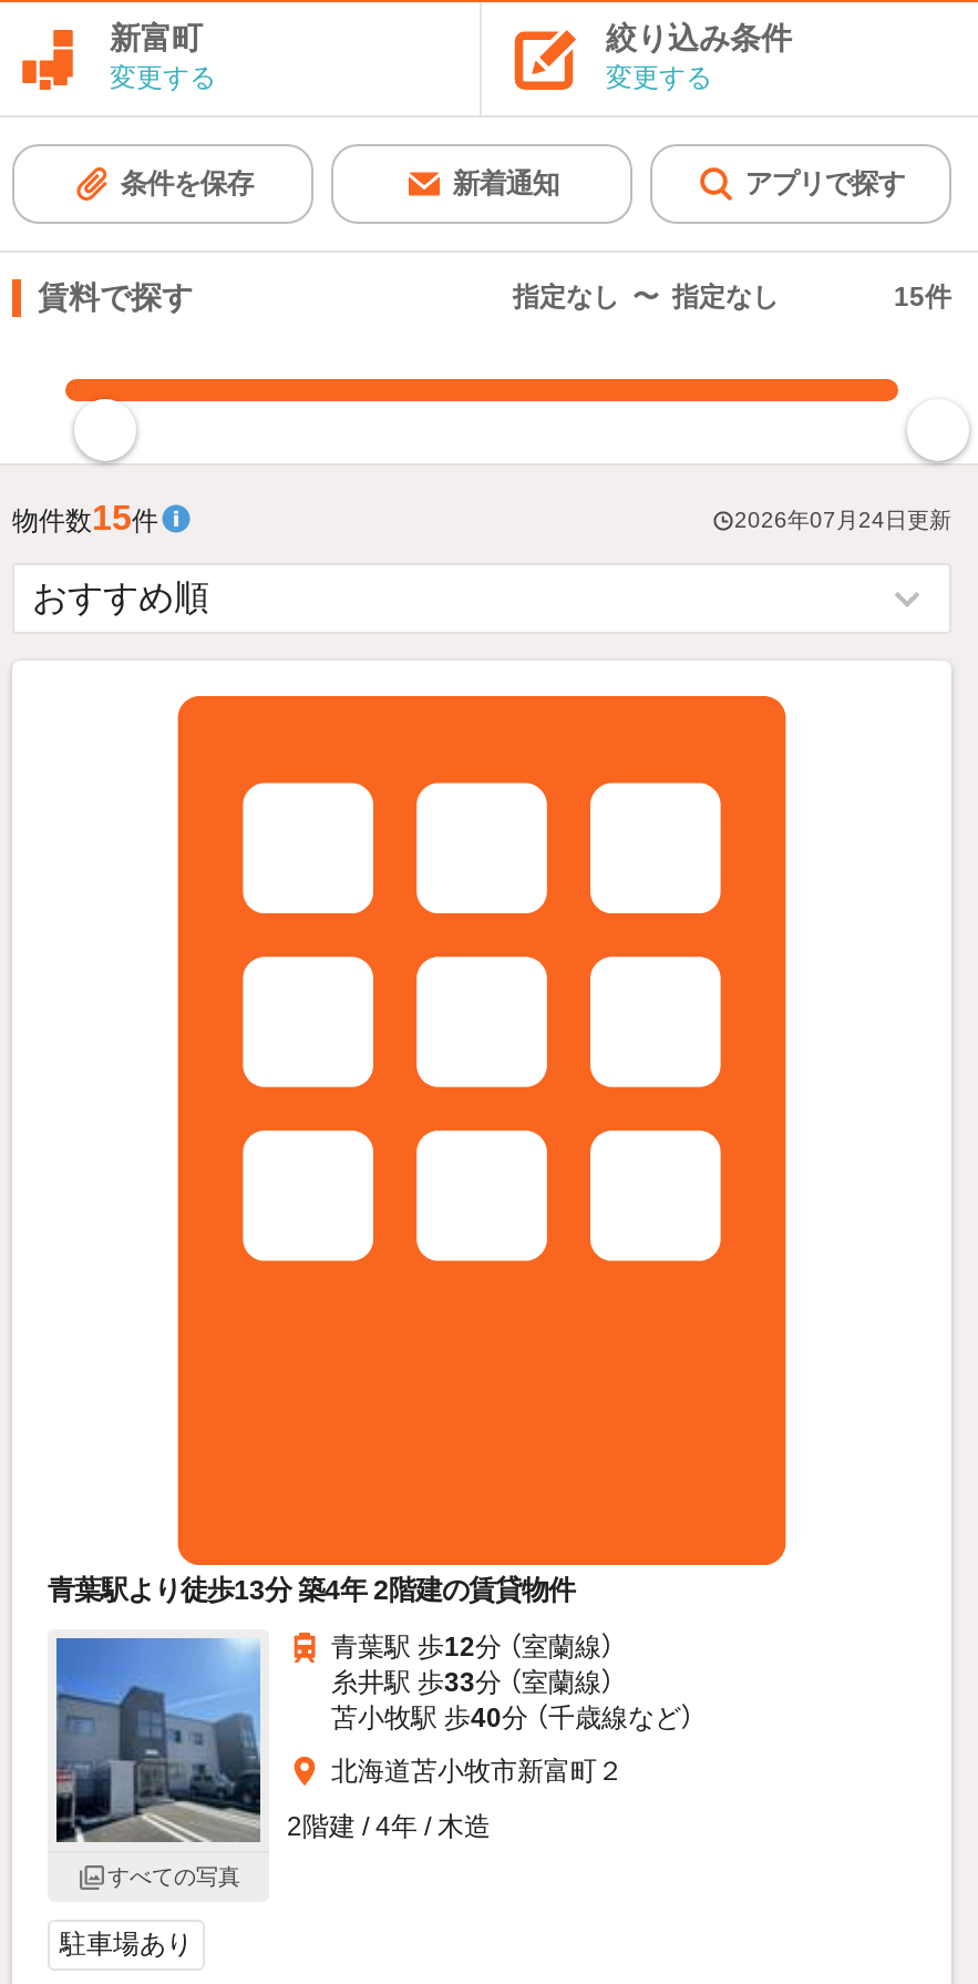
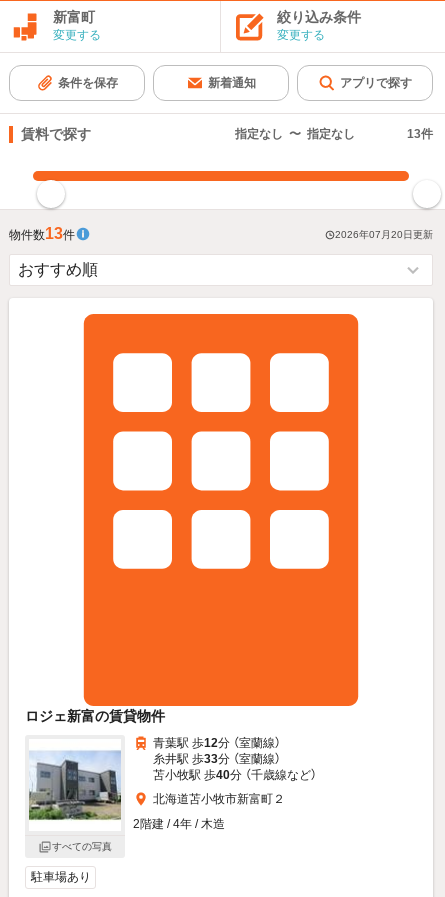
[894,282,951,313] 15件 -> [407,127,433,141] 13件
[12,499,951,536] 物件数15件 | 2026年07月24日更新 -> [9,225,433,242] 物件数13件 | 2026年07月20日更新
[48,1575,575,1606] 青葉駅より徒歩13分 築4年 2階建の賃貸物件 -> [25,708,165,724] ロジェ新富の賃貸物件
[54,1636,262,1844] [image] -> [28,739,122,831] [image]

